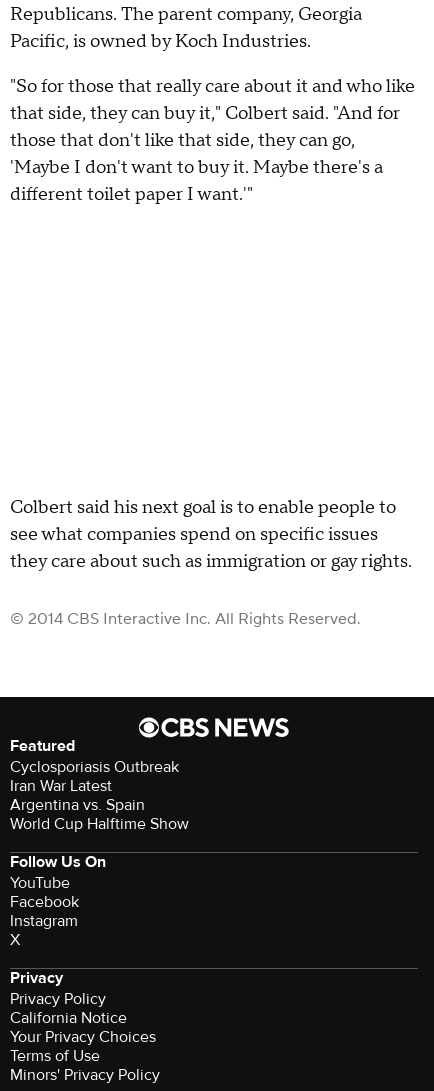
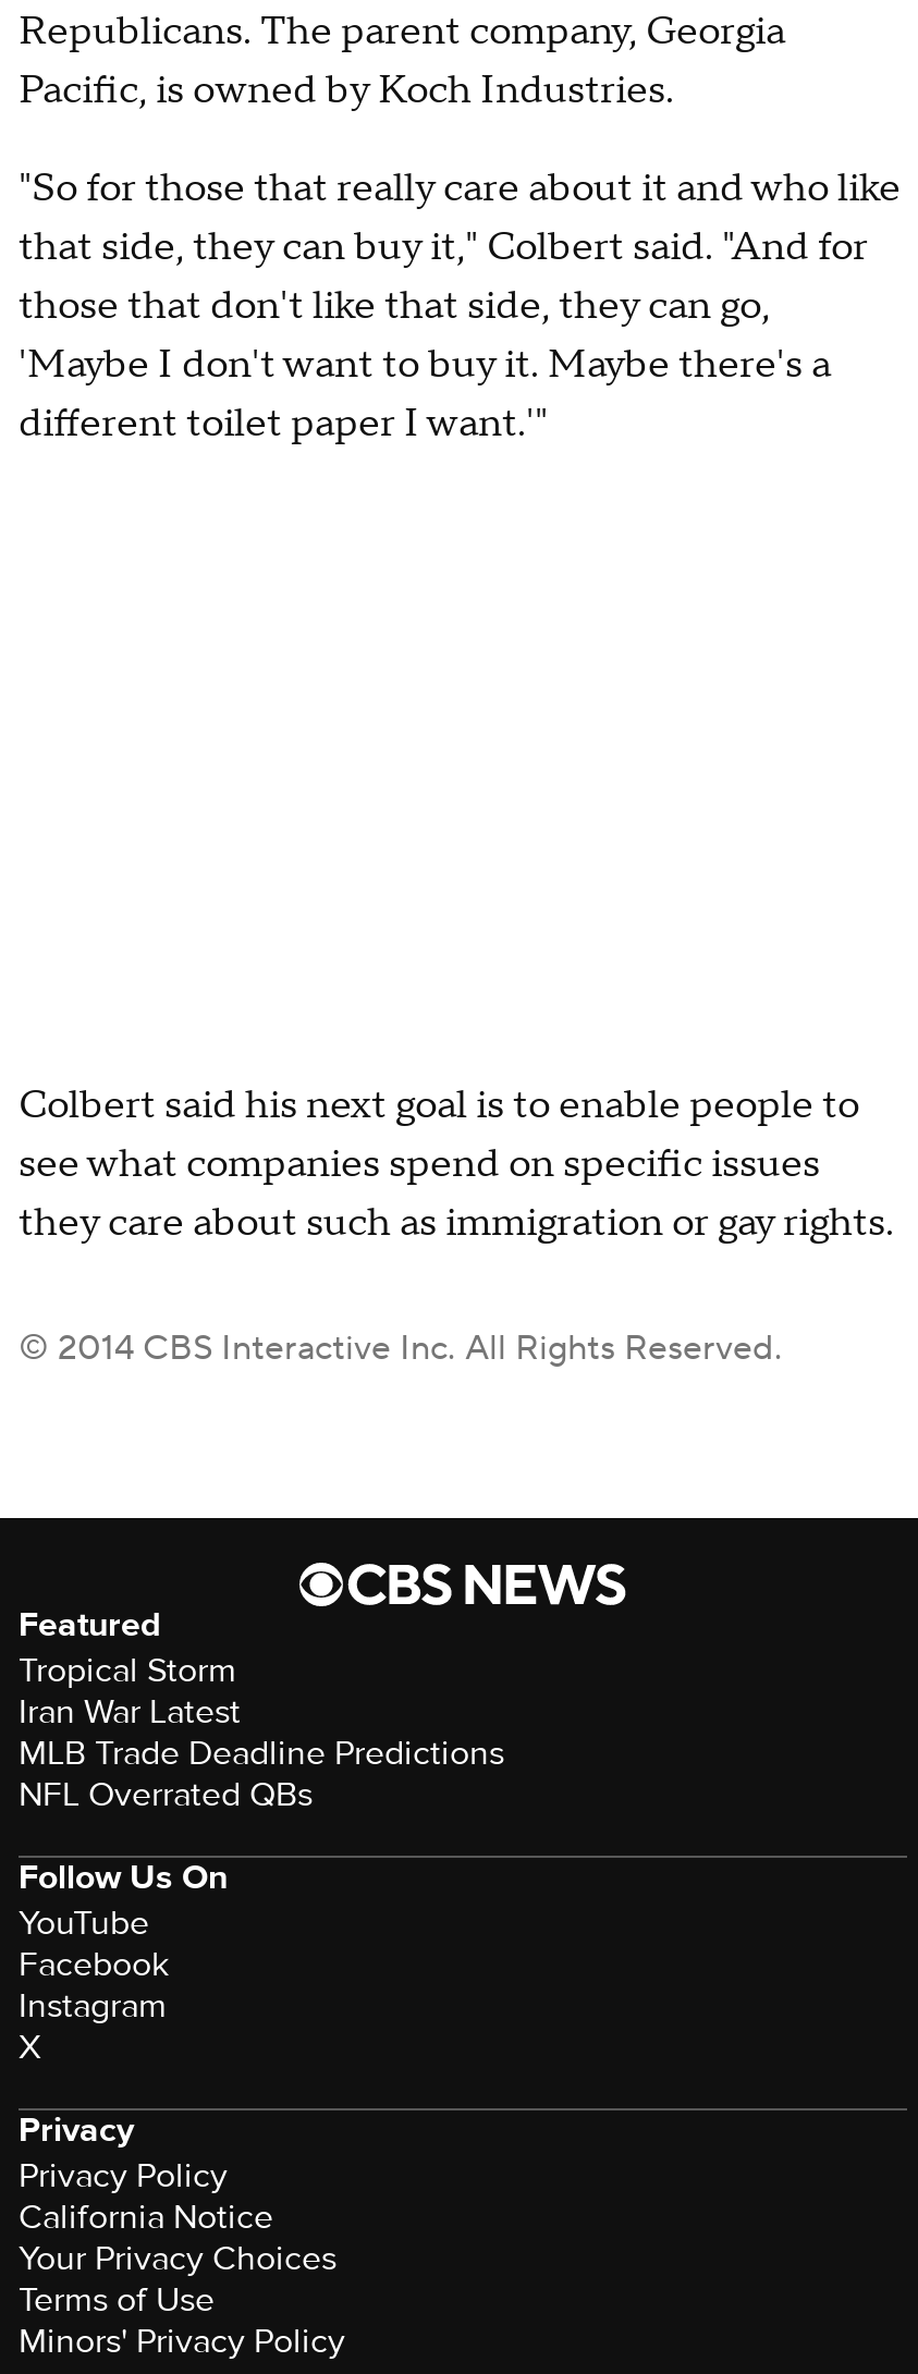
[10,757,179,777] Cyclosporiasis Outbreak -> [19,1649,236,1693] Tropical Storm
[10,795,189,834] Argentina vs. Spain | World Cup Halftime Show -> [19,1732,504,1817] MLB Trade Deadline Predictions | NFL Overrated QBs

